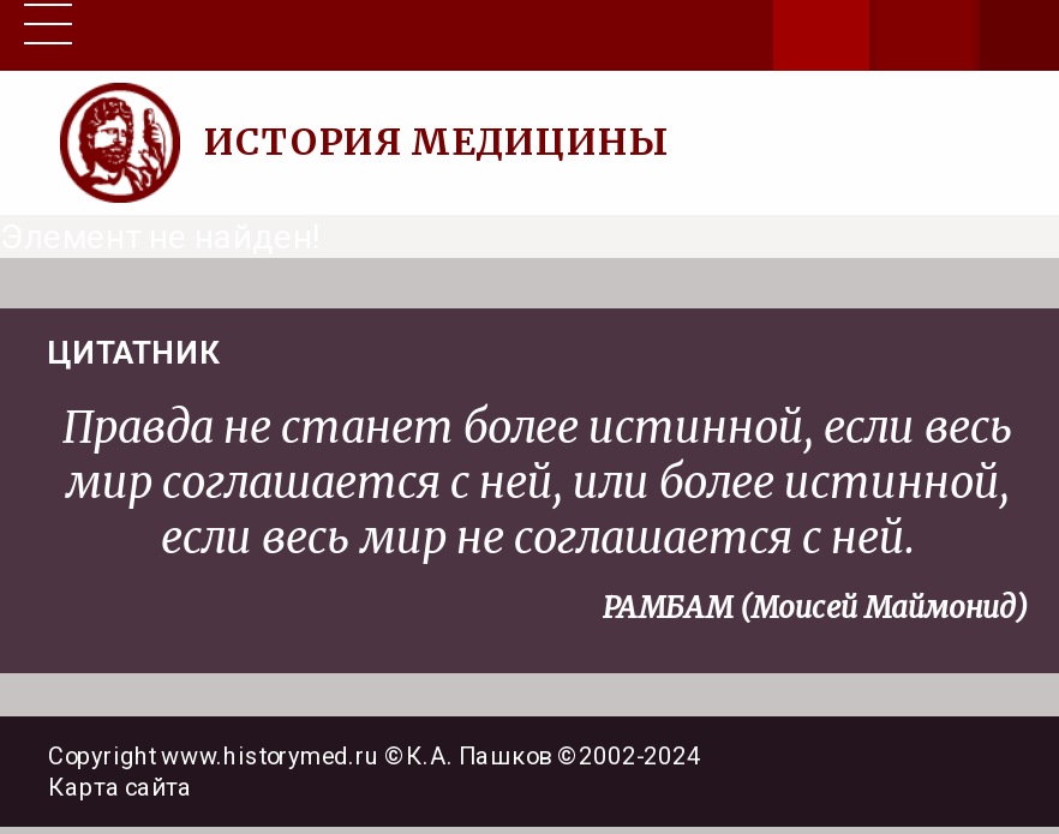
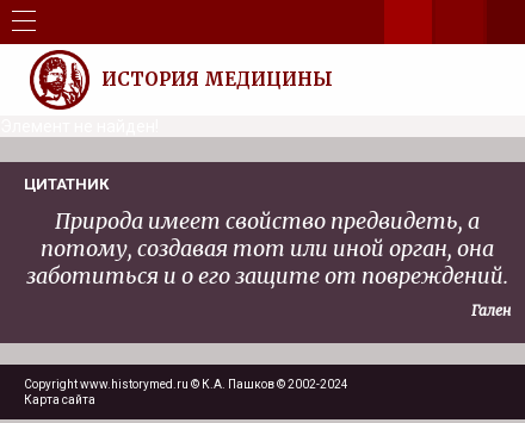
[62,399,1028,625] Правда не станет более истинной, если весь | мир соглашается с ней, или более истинной, | если весь мир не соглашается с ней. | РАМБАМ (Моисей Маймонид) -> [26,207,511,319] Природа имеет свойство предвидеть, а | потому, создавая тот или иной орган, она | заботиться и о его защите от повреждений. | Гален

